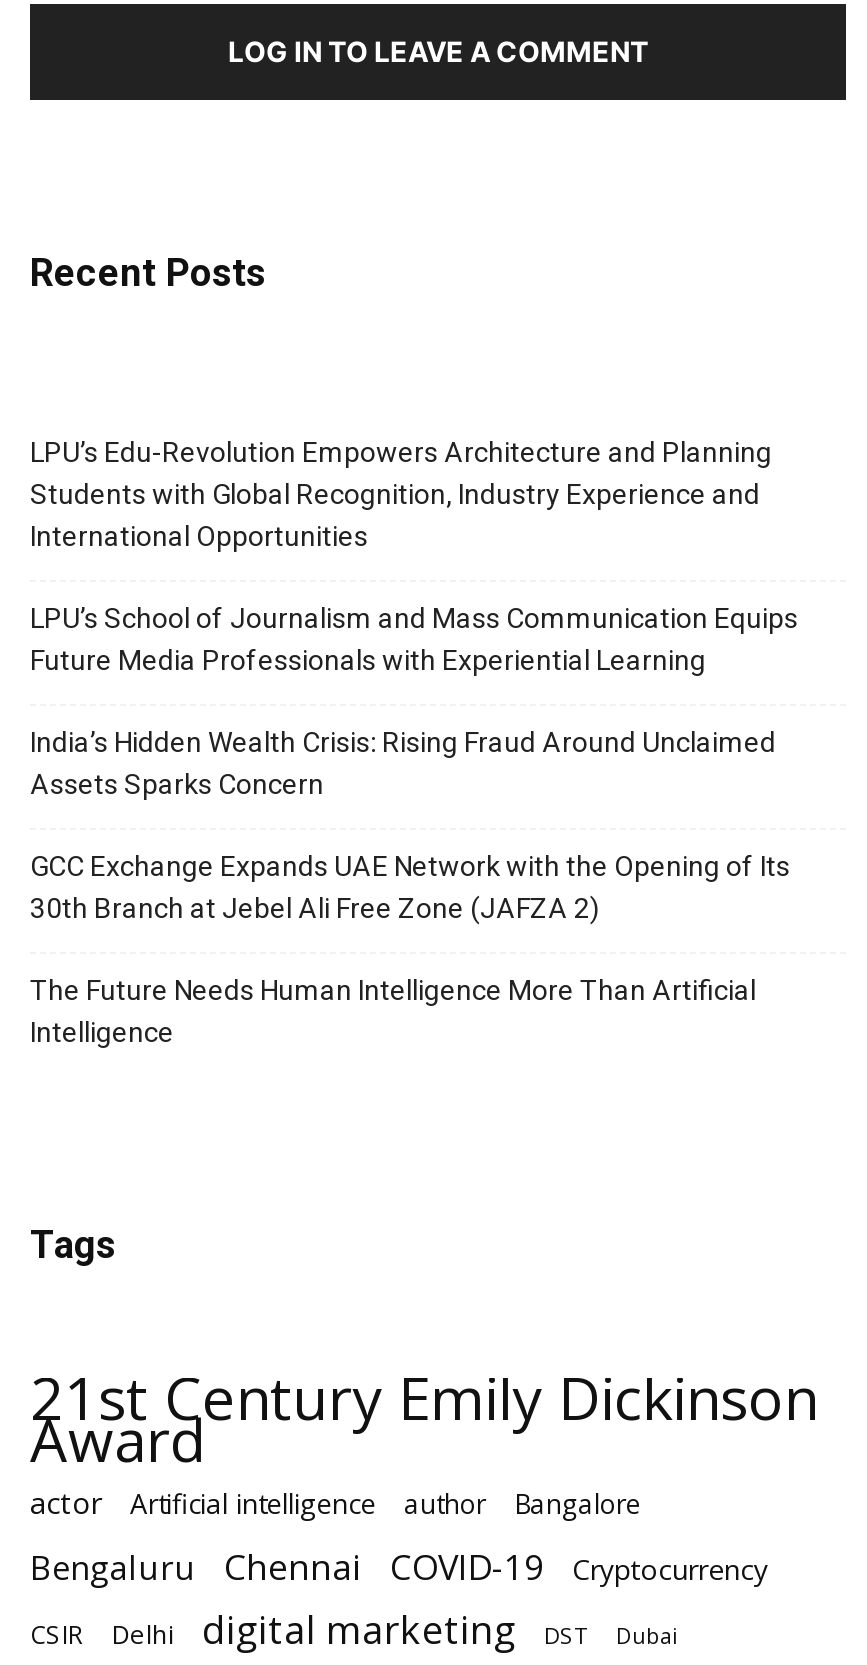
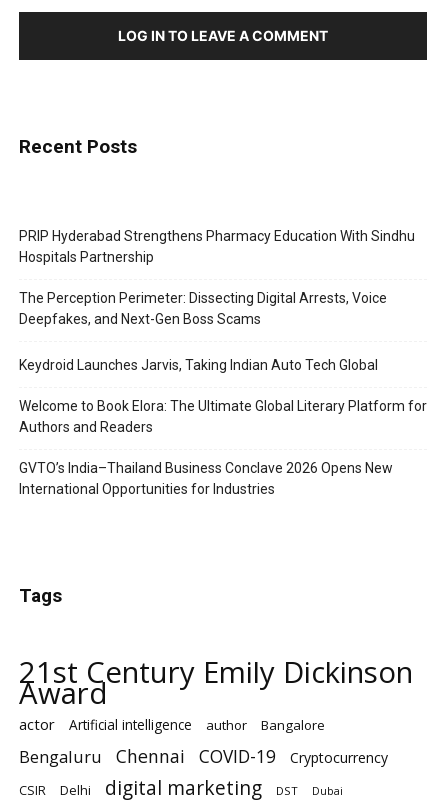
[30,435,772,551] LPU’s Edu-Revolution Empowers Architecture and Planning | Students with Global Recognition, Industry Experience and | International Opportunities -> [19,228,415,265] PRIP Hyderabad Strengthens Pharmacy Education With Sindhu | Hospitals Partnership
[30,601,798,675] LPU’s School of Journalism and Mass Communication Equips | Future Media Professionals with Experiential Learning -> [19,290,387,327] The Perception Perimeter: Dissecting Digital Arrests, Voice | Deepfakes, and Next-Gen Boss Scams
[30,725,776,799] India’s Hidden Wealth Crisis: Rising Fraud Around Unclaimed | Assets Sparks Concern -> [19,357,378,373] Keydroid Launches Jarvis, Taking Indian Auto Tech Global
[30,849,790,923] GCC Exchange Expands UAE Network with the Opening of Its | 30th Branch at Jebel Ali Free Zone (JAFZA 2) -> [19,398,427,435] Welcome to Book Elora: The Ultimate Global Literary Platform for | Authors and Readers
[30,973,756,1047] The Future Needs Human Intelligence More Than Artificial | Intelligence -> [19,460,393,497] GVTO’s India–Thailand Business Conclave 2026 Opens New | International Opportunities for Industries

